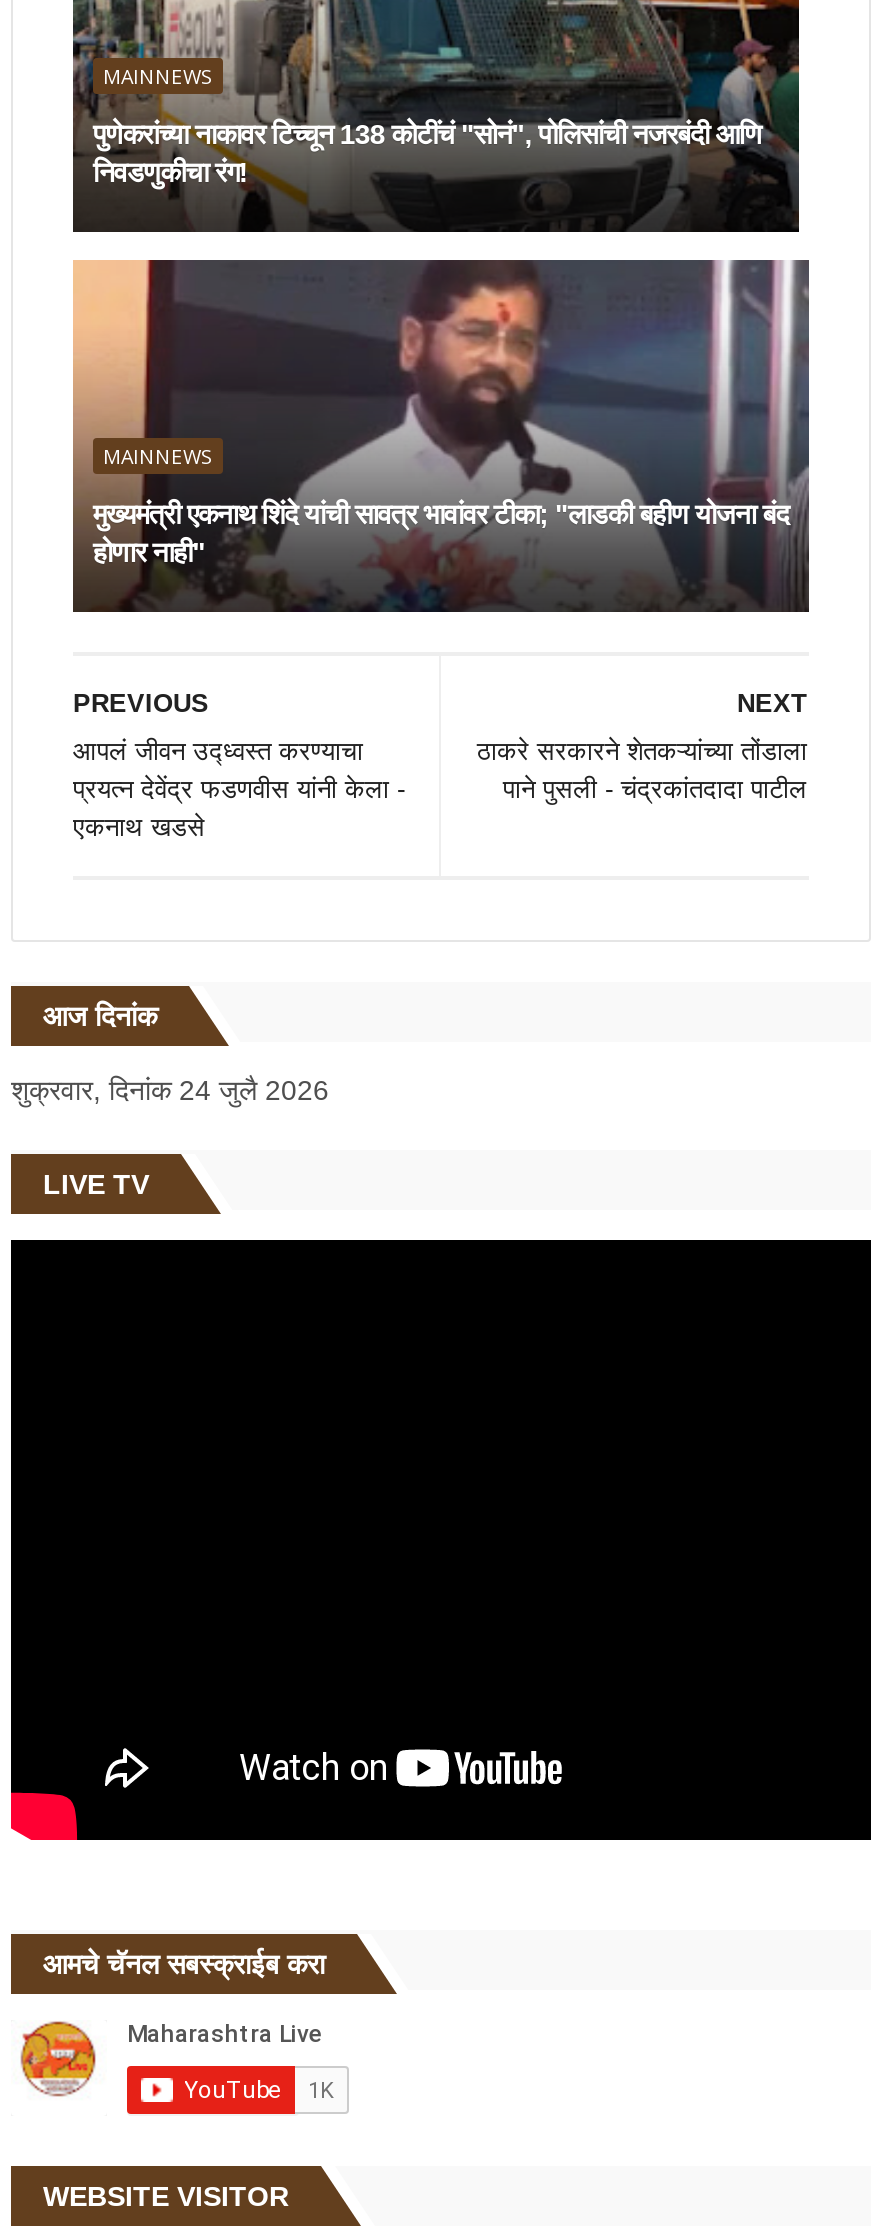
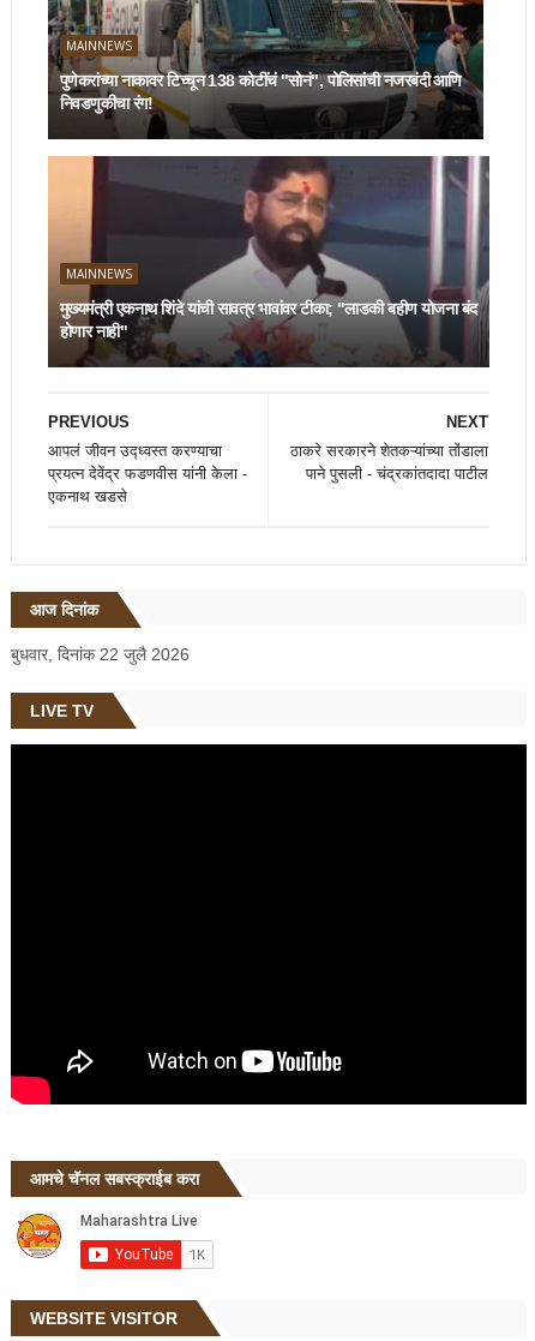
[11,1074,329,1106] शुक्रवार, दिनांक 24 जुलै 2026 -> [11,645,190,664] बुधवार, दिनांक 22 जुलै 2026

